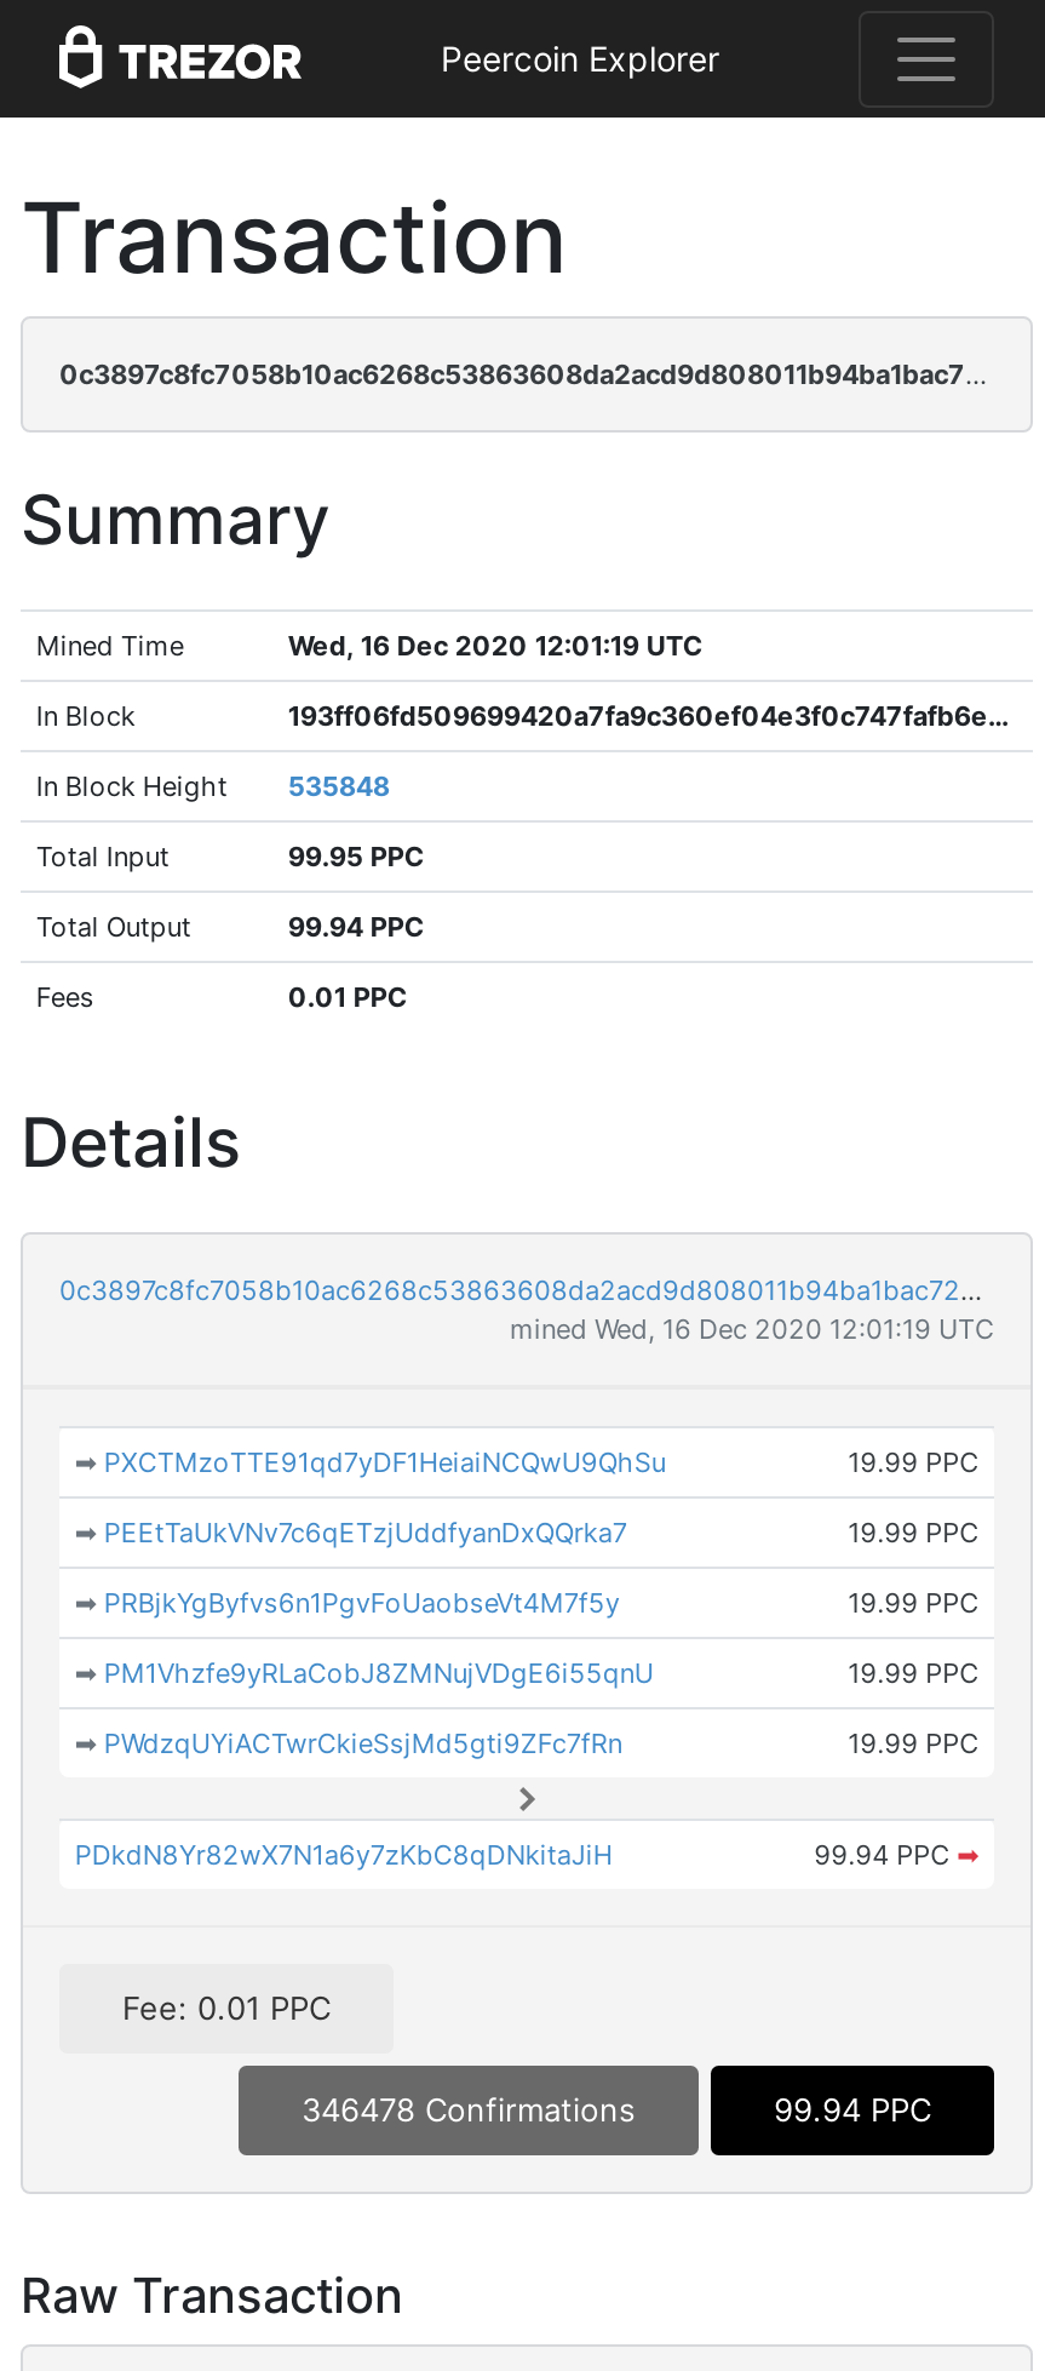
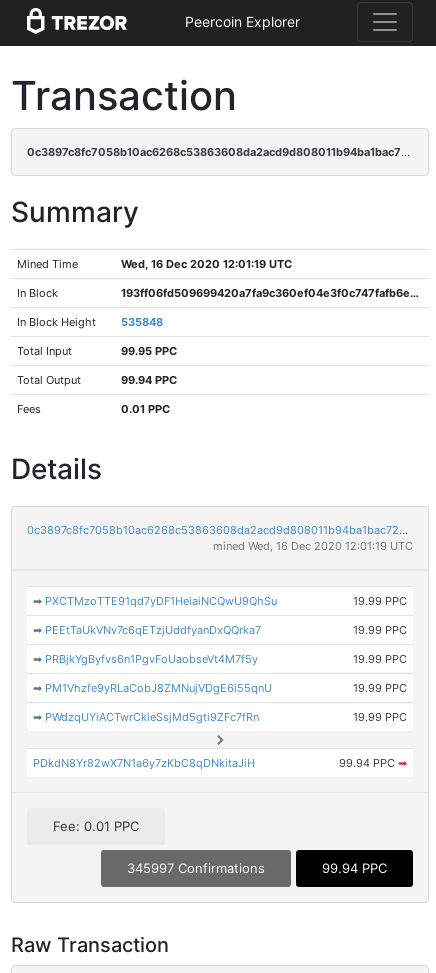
[302,2091,636,2129] 346478 Confirmations -> [127,860,265,876] 345997 Confirmations

